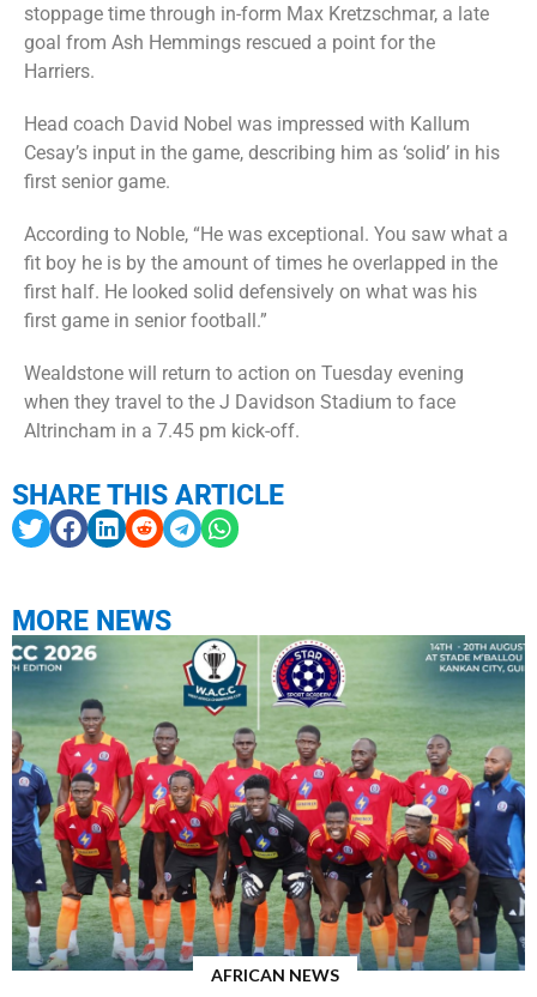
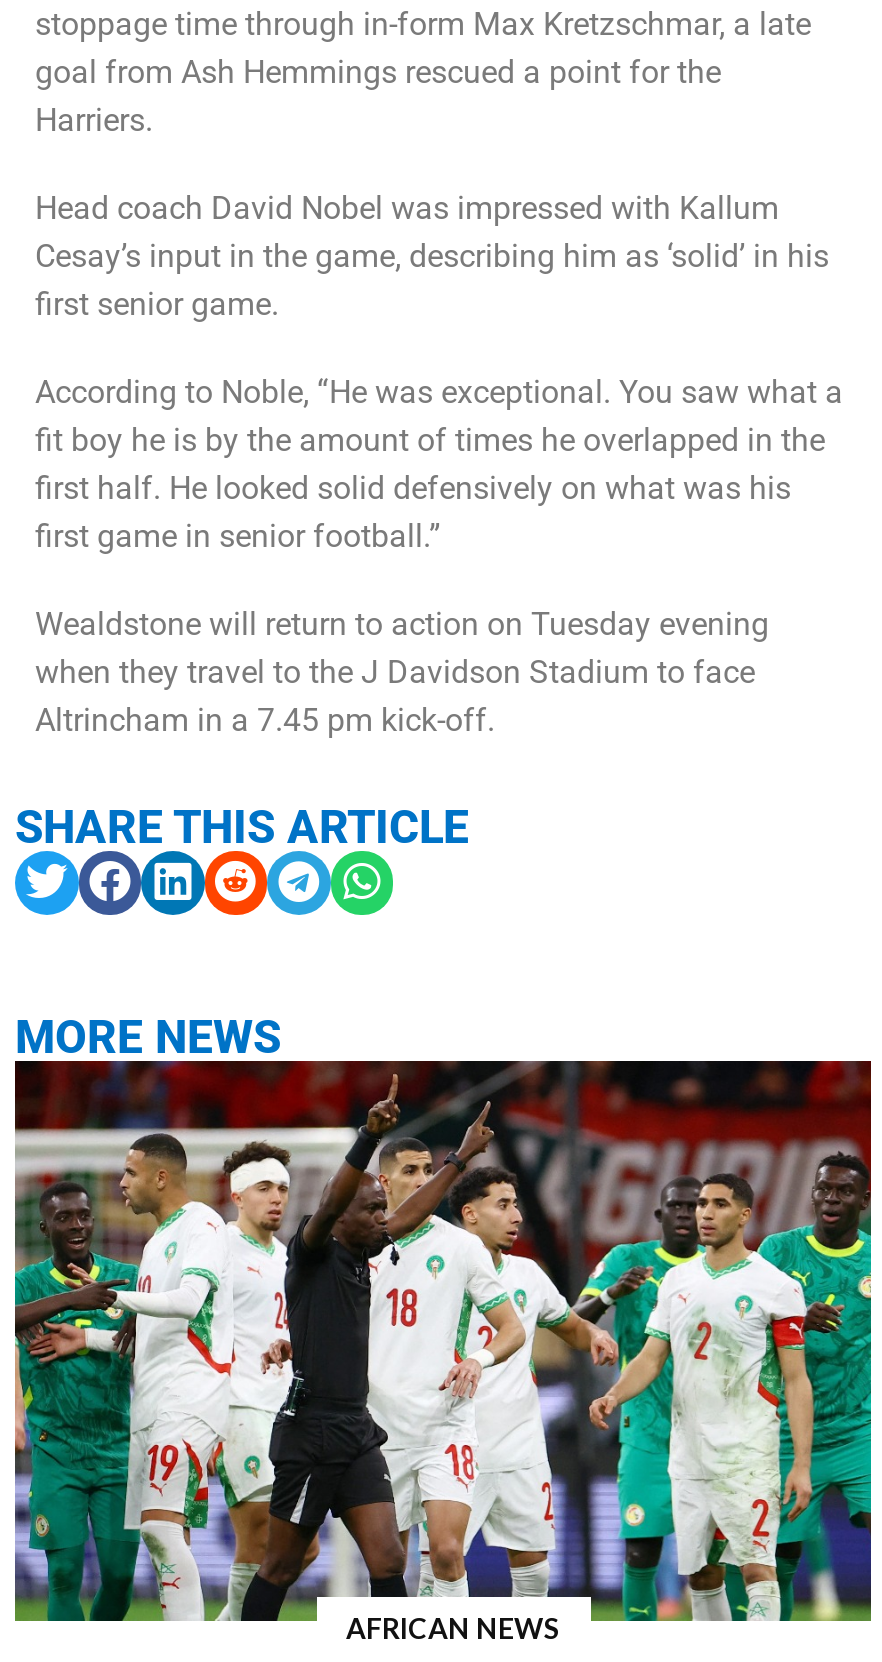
[11,634,526,972] [image] -> [13,1058,873,1622] [image]

